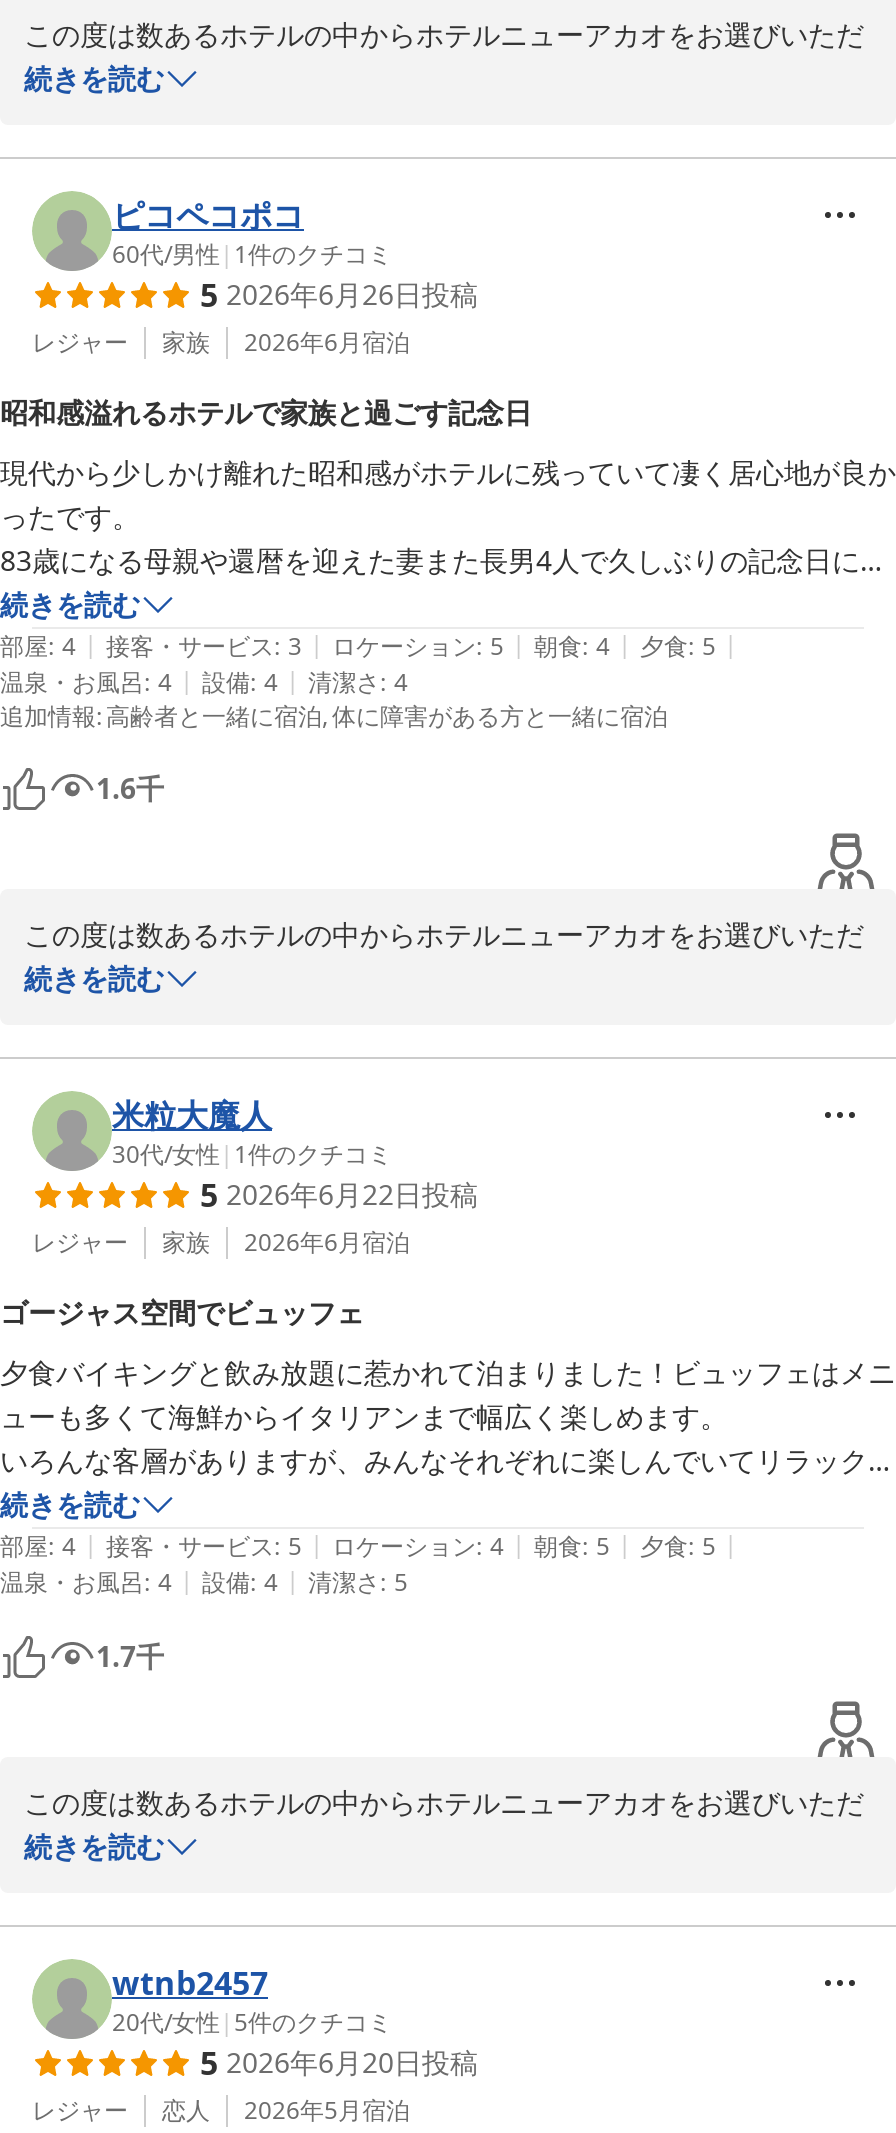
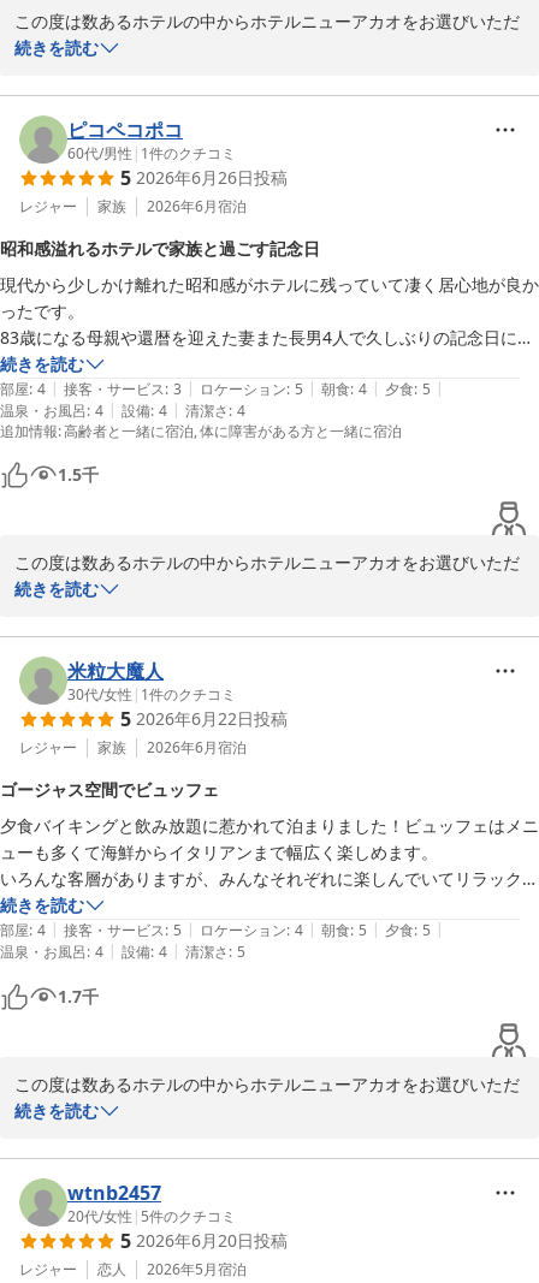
[96,769,164,807] 1.6千 -> [58,463,99,486] 1.5千

